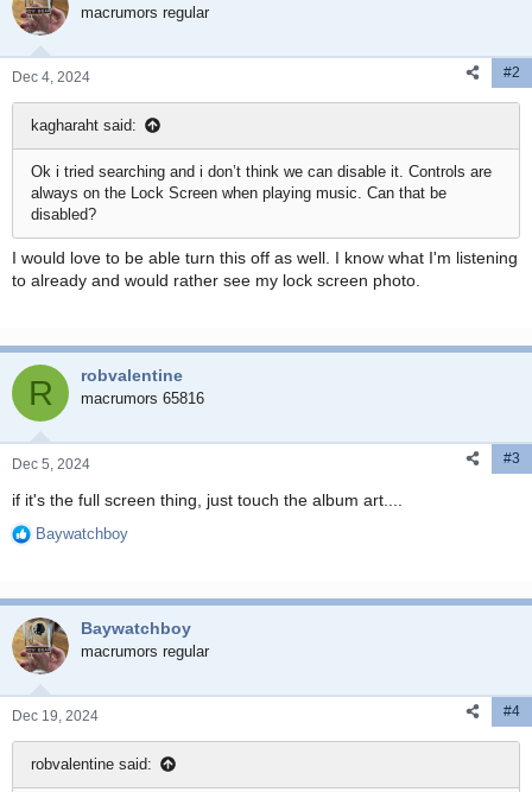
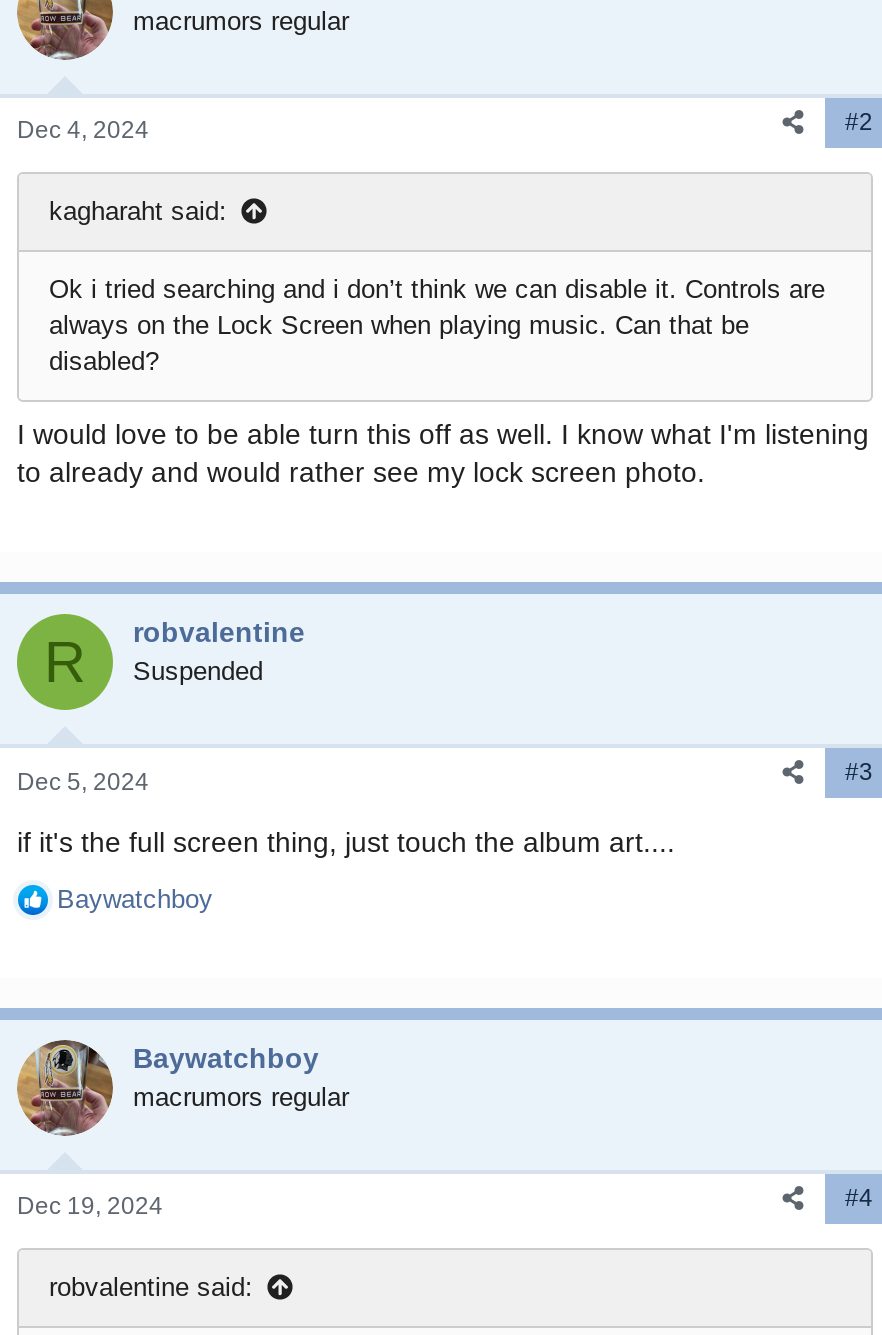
[81,389,204,407] macrumors 65816 -> [133,656,263,686] Suspended

